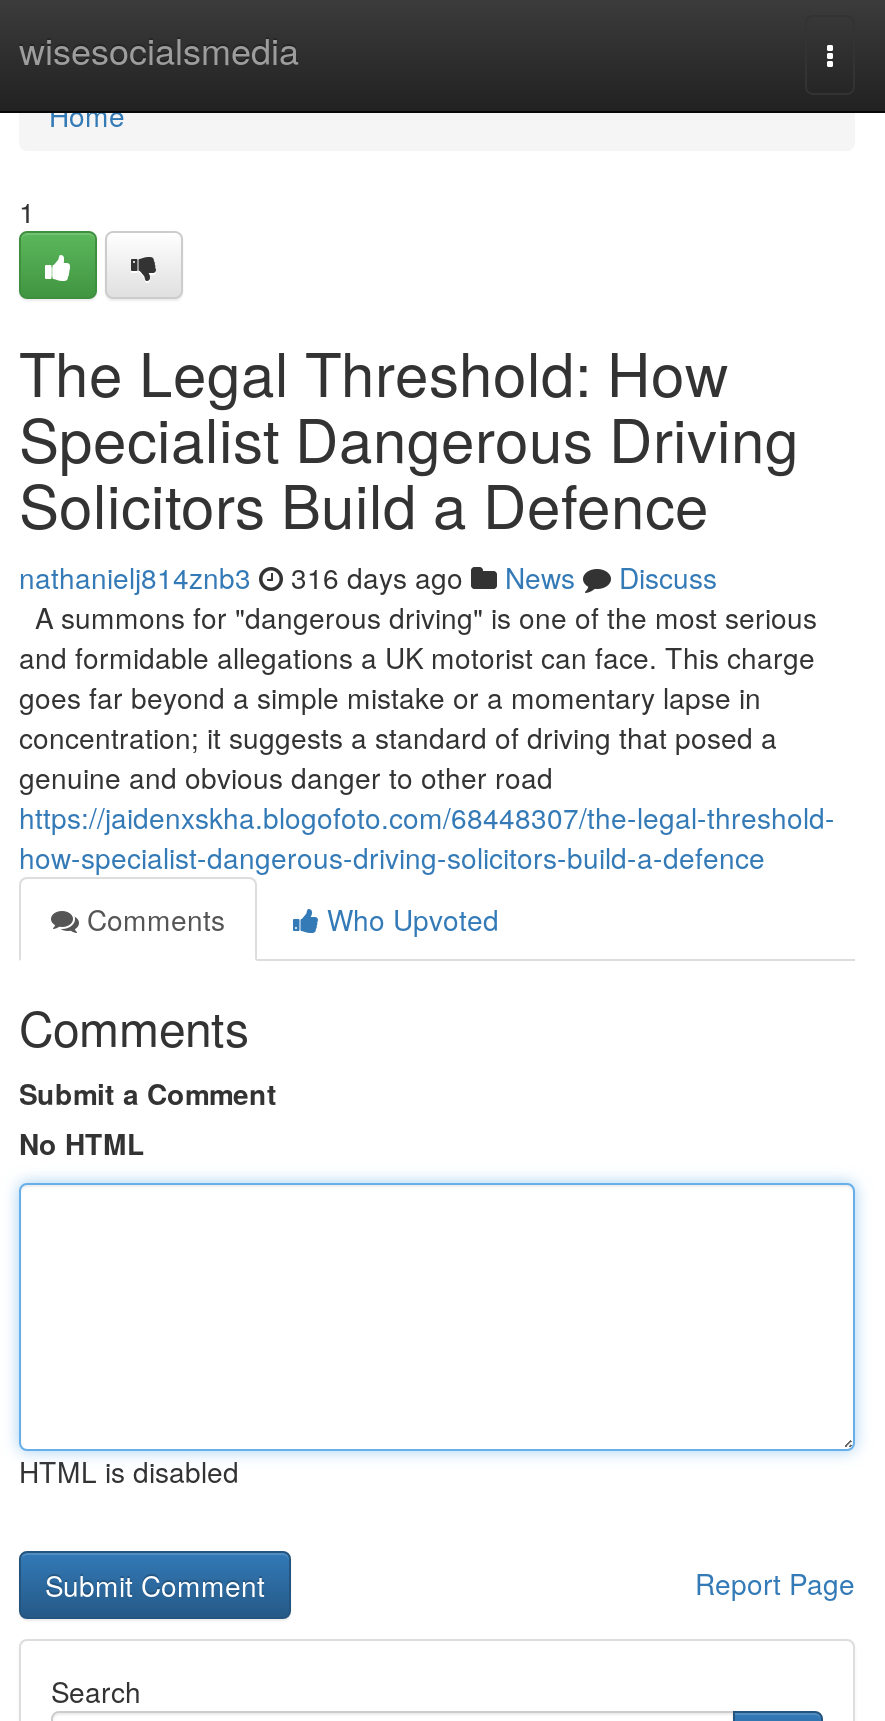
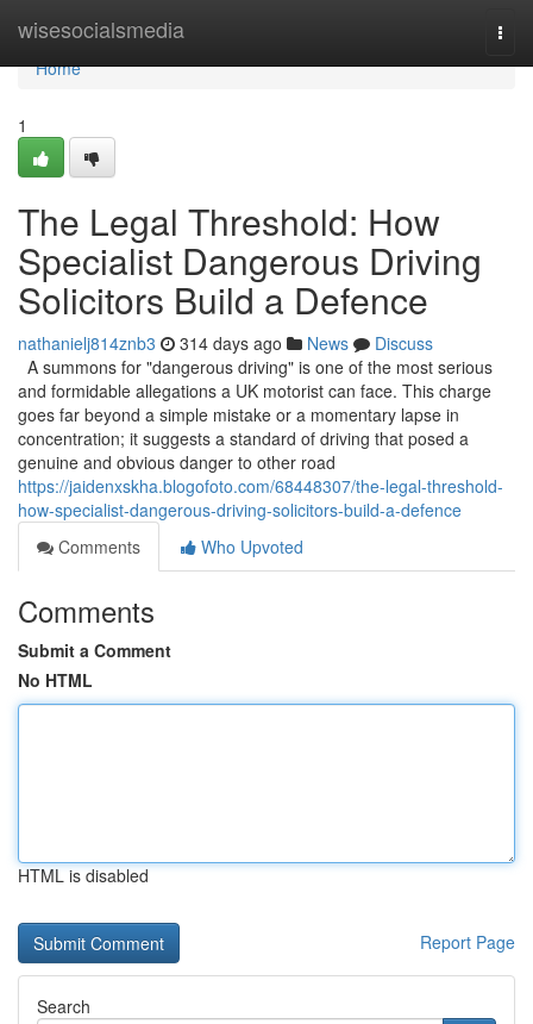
[19,557,717,597] nathanielj814znb3 316 days ago News Discuss -> [18,331,433,355] nathanielj814znb3 314 days ago News Discuss

